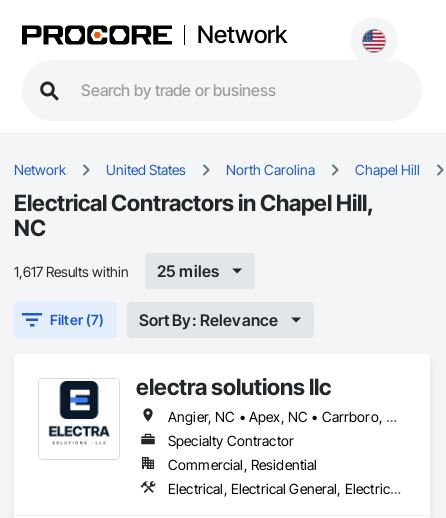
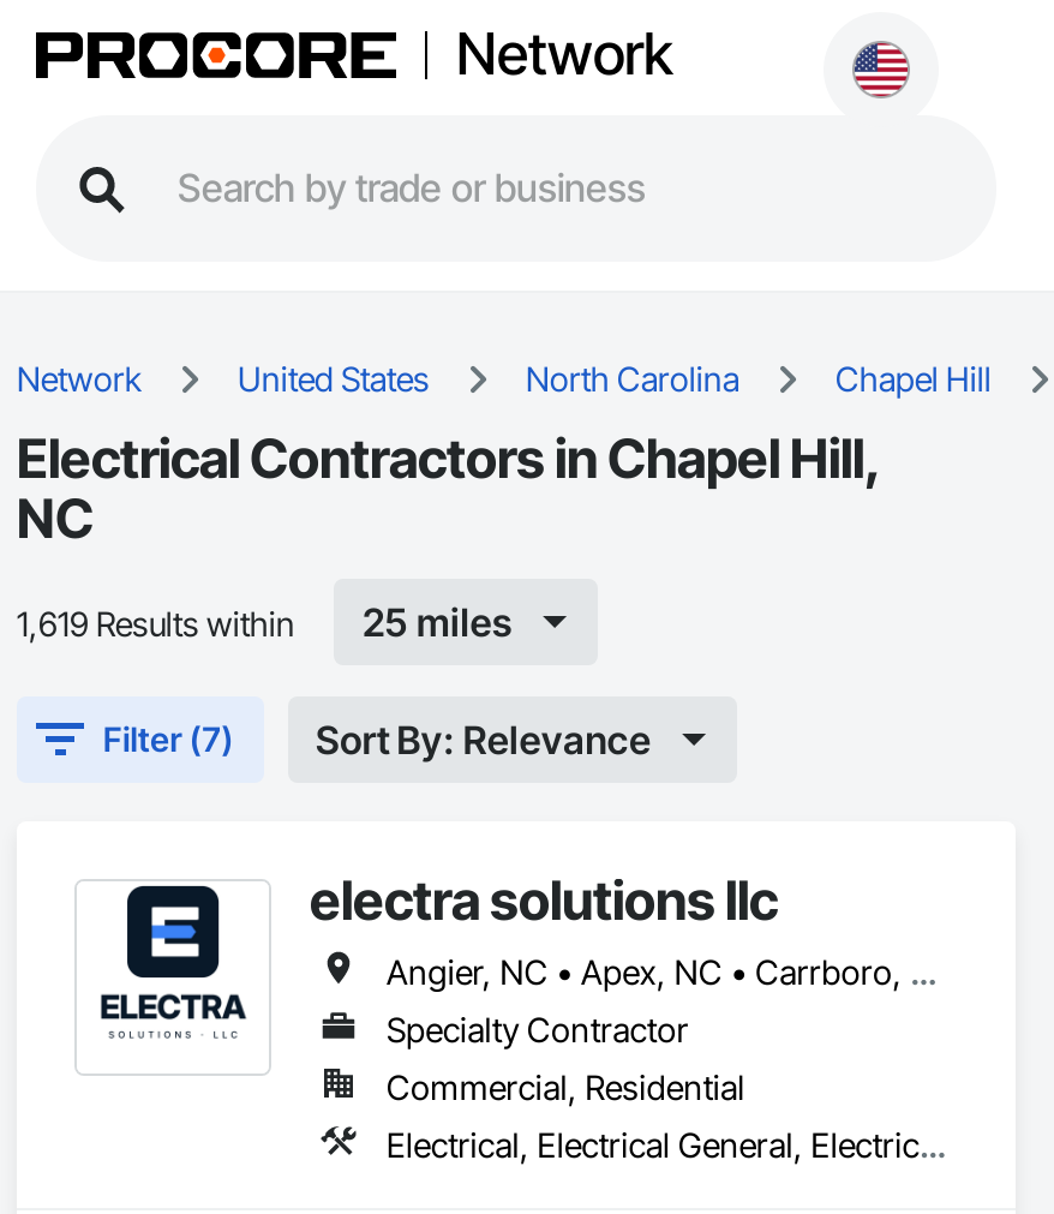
[14,262,129,279] 1,617 Results within -> [17,602,295,642] 1,619 Results within

